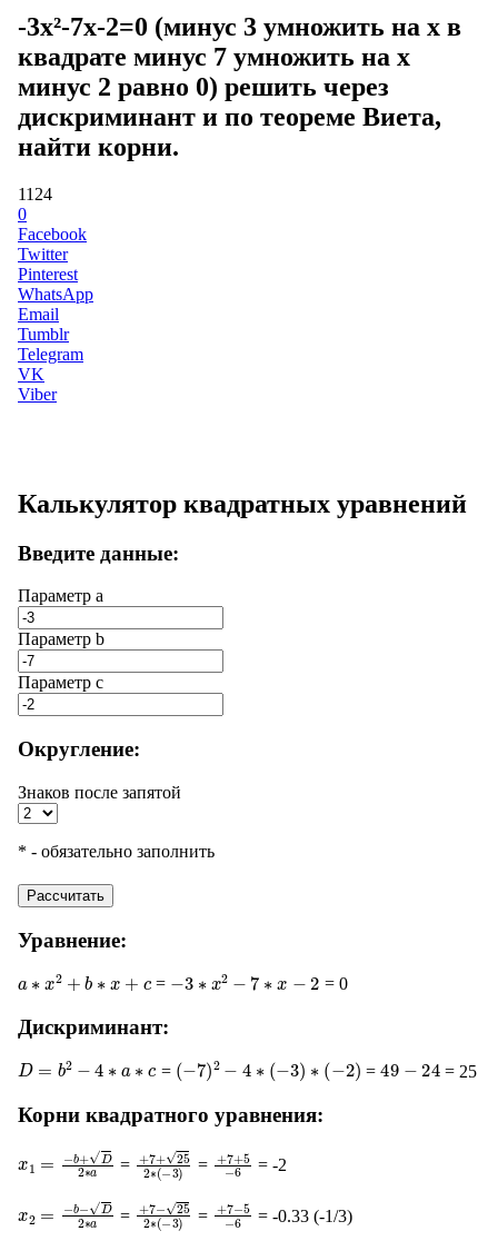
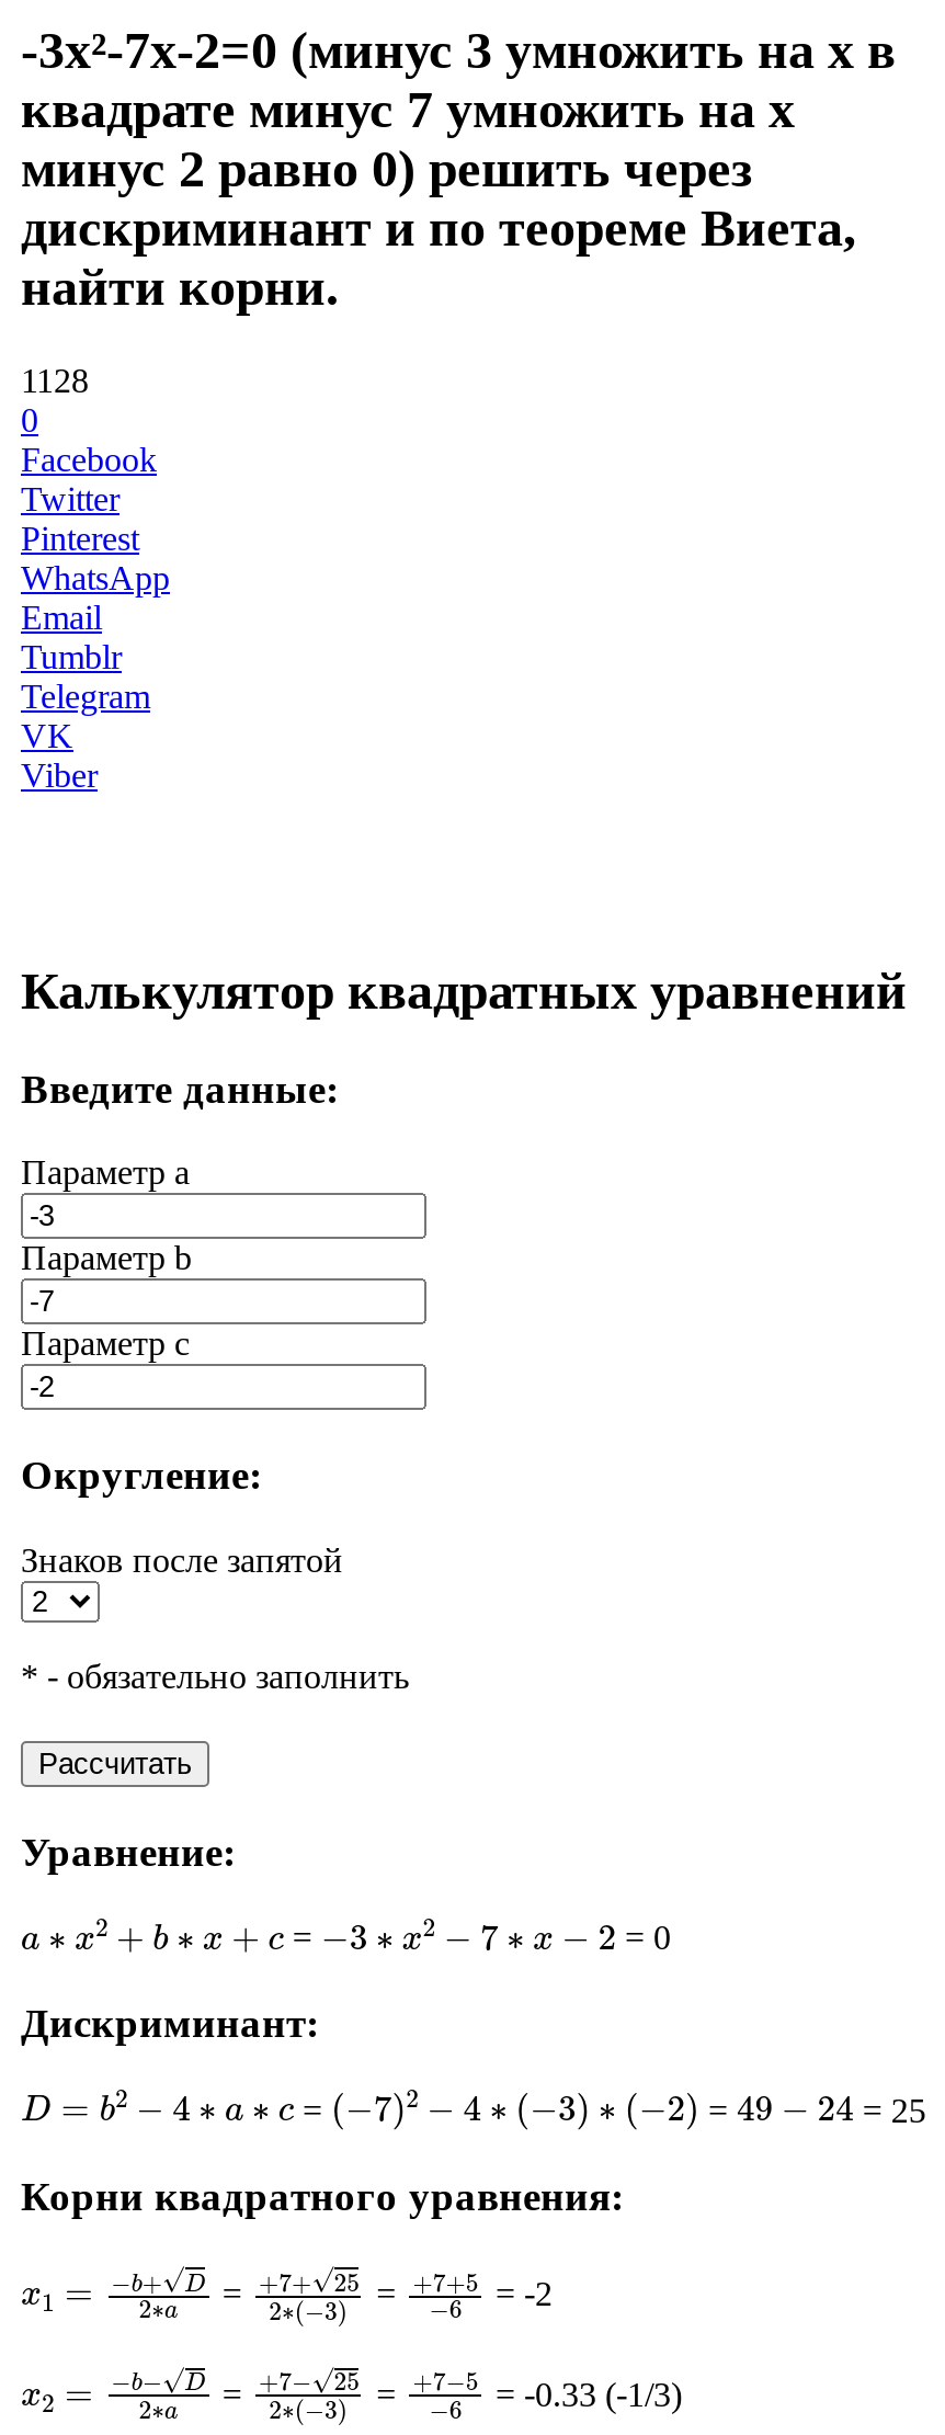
[18,184,52,203] 1124 -> [21,362,89,399] 1128

